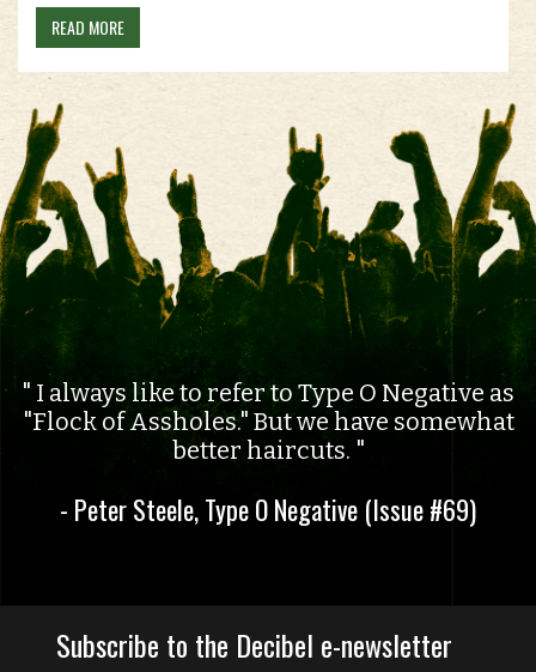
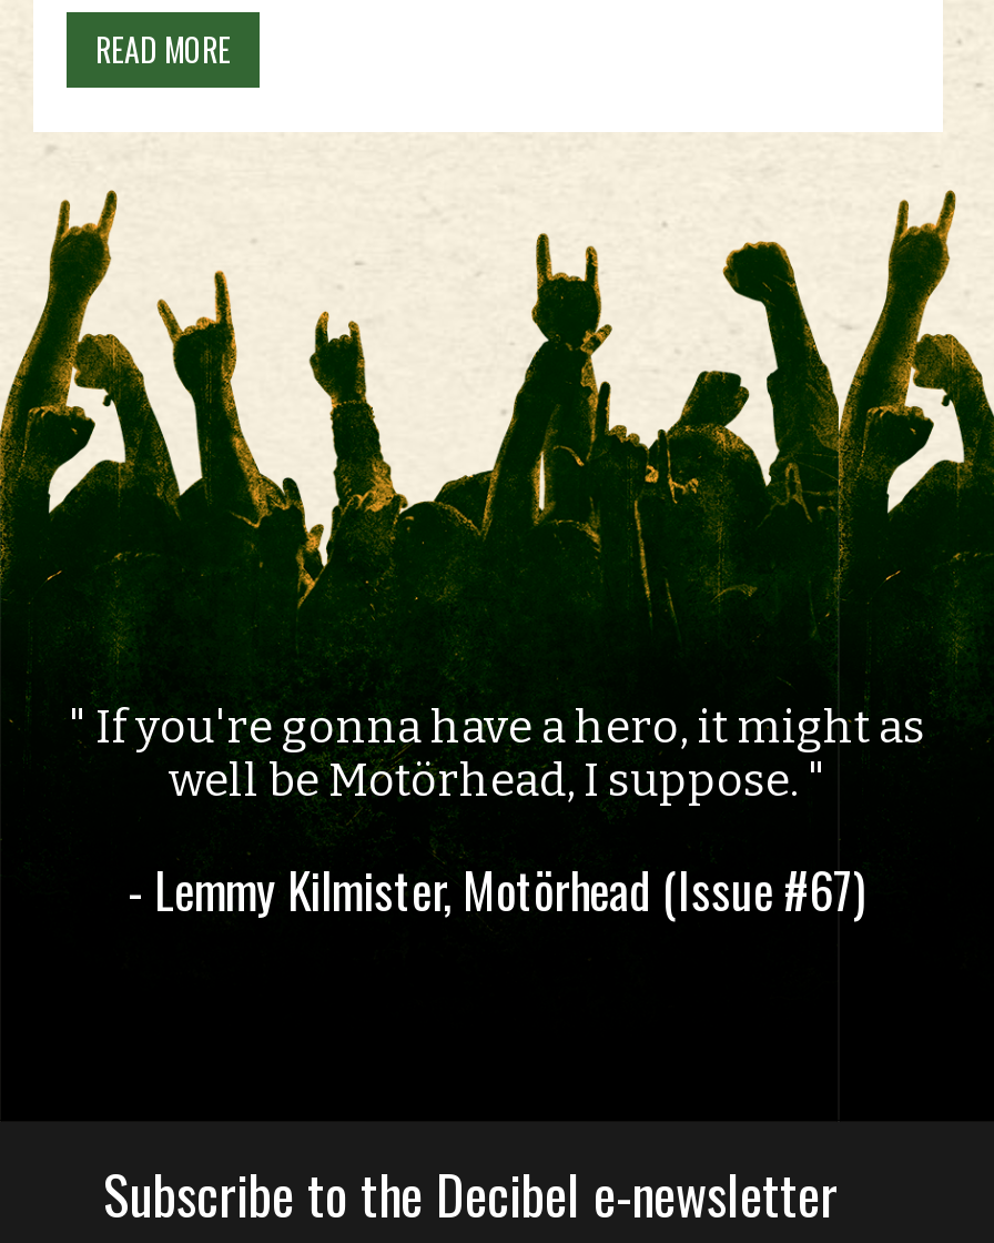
[22,378,514,465] I always like to refer to Type O Negative as | "Flock of Assholes." But we have somewhat | better haircuts. -> [87,701,925,808] If you're gonna have a hero, it might as | well be Motörhead, I suppose.
[60,490,476,528] - Peter Steele, Type O Negative (Issue #69) -> [128,854,866,925] - Lemmy Kilmister, Motörhead (Issue #67)

